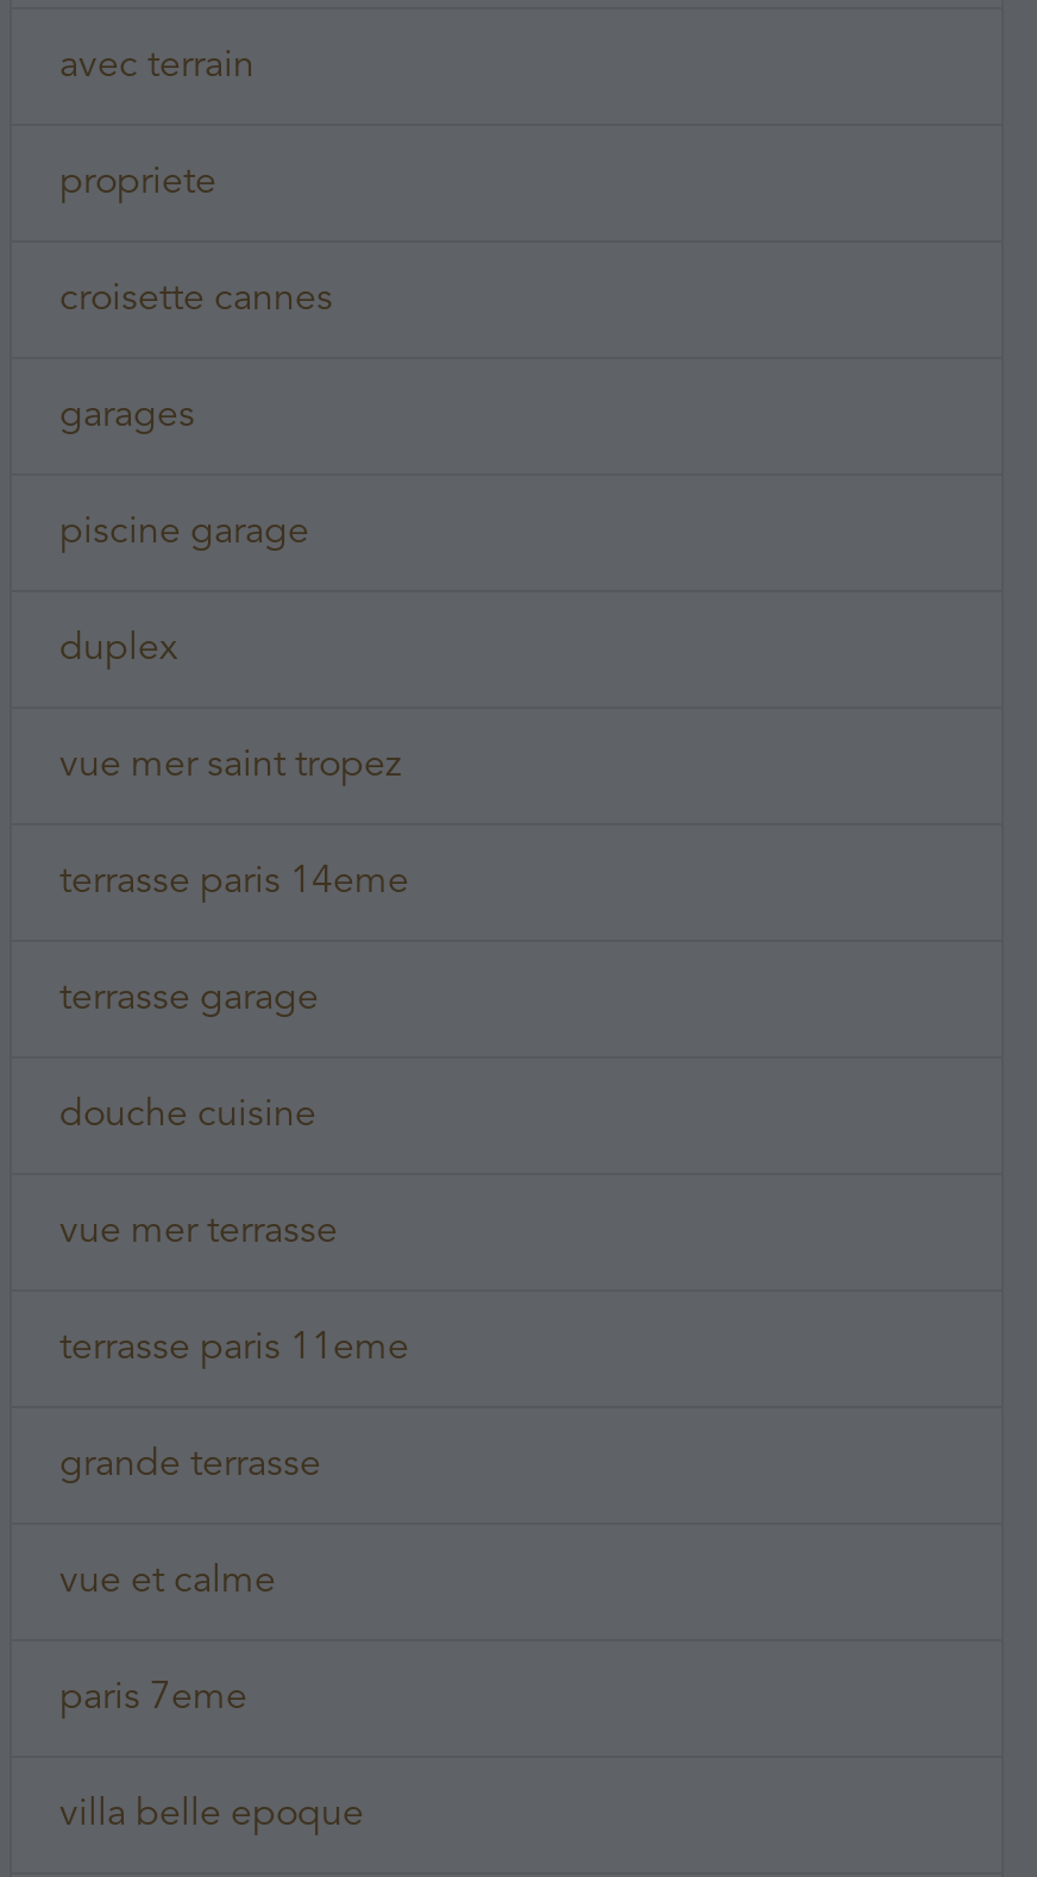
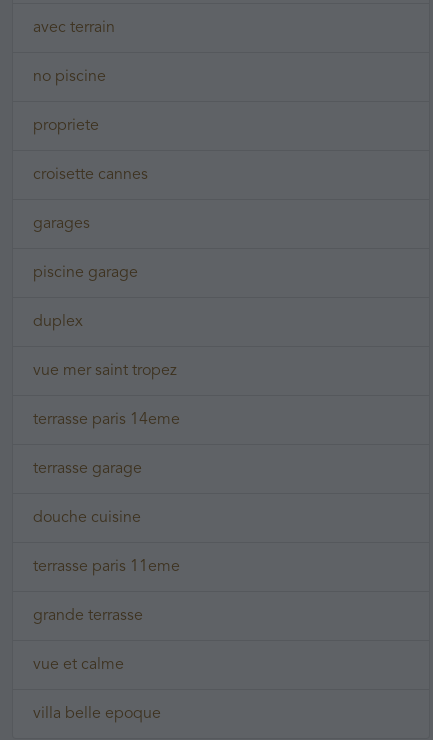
none -> [33,69,106,85] no piscine
moved [59,164,409,1135] -> [33,118,180,526]: propriete | croisette cannes | garages | ... | terrasse garage | douche cuisine
[59,1213,338,1251] vue mer terrasse -> none
[59,1680,247,1718] paris 7eme -> none

